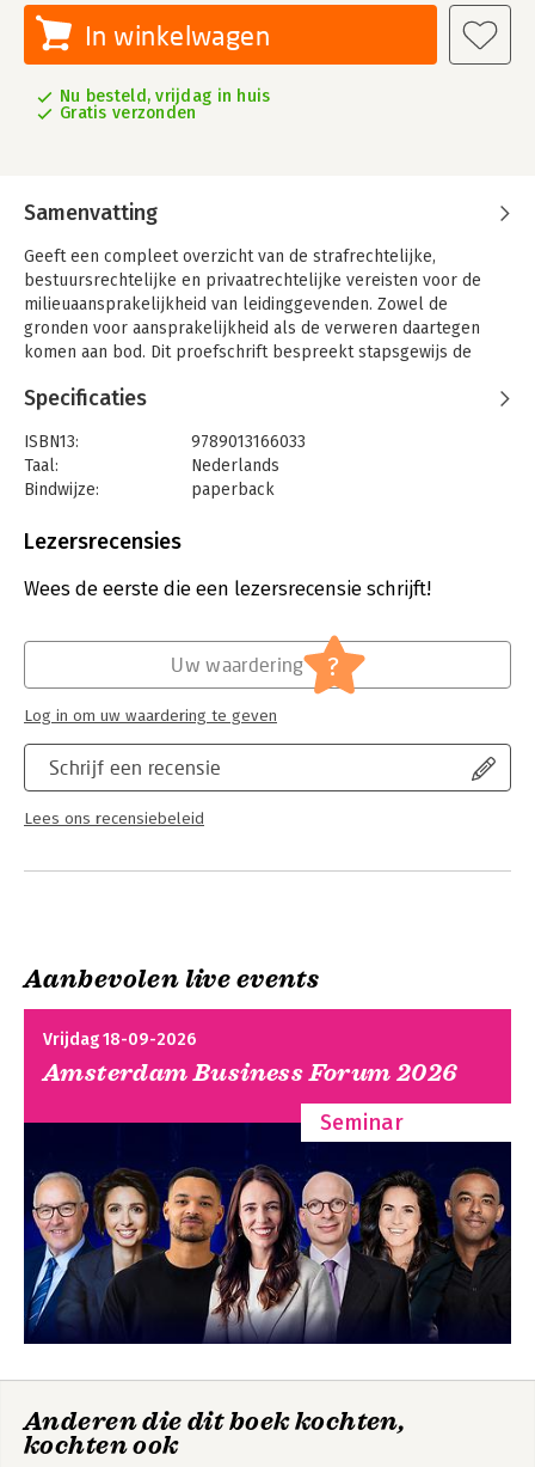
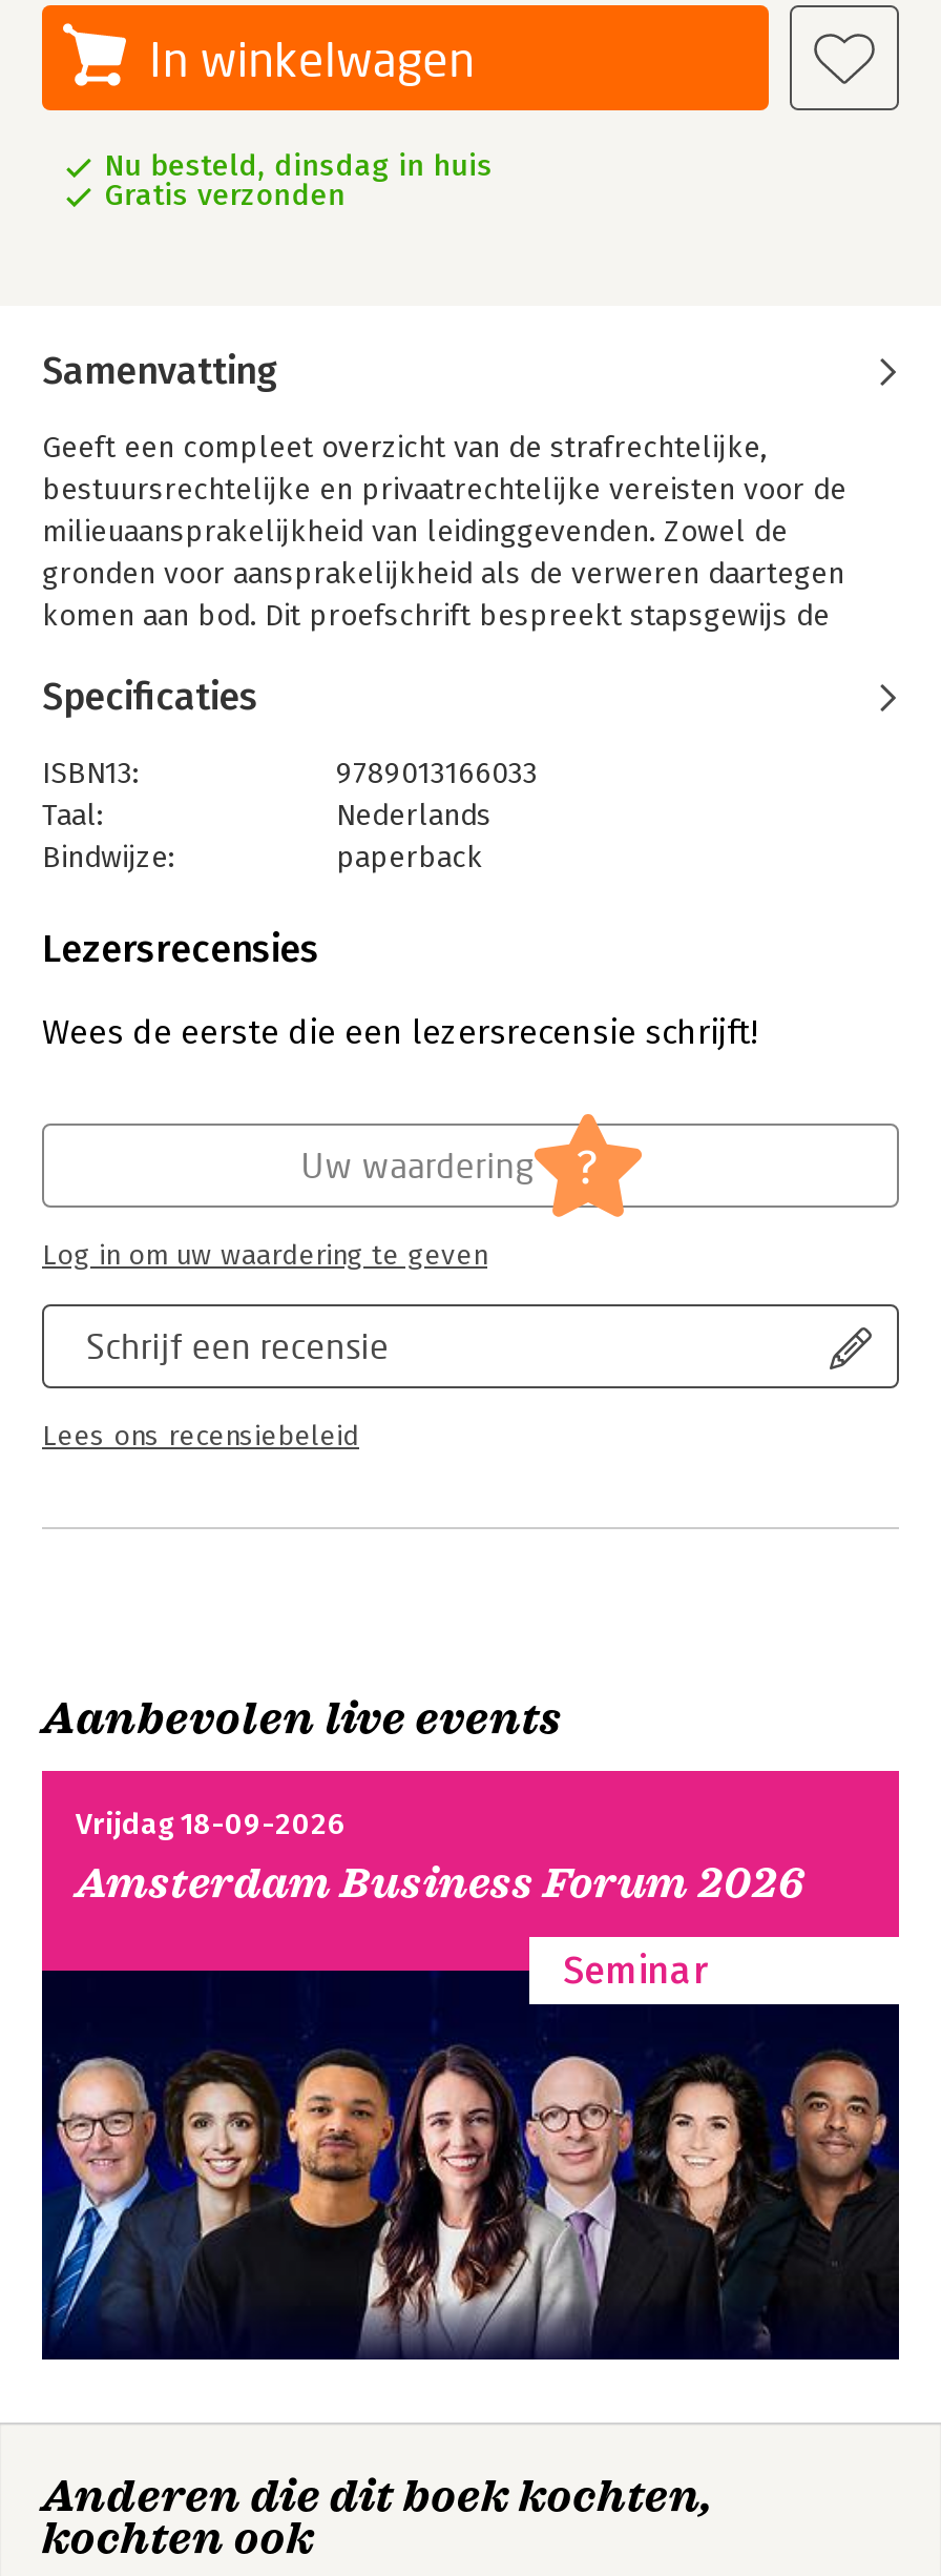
[60,86,271,106] Nu besteld, vrijdag in huis -> [105,148,493,184] Nu besteld, dinsdag in huis

